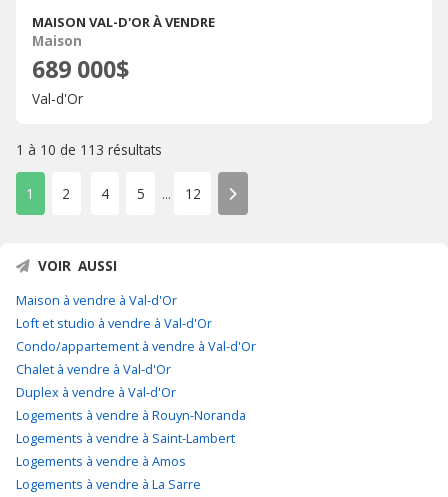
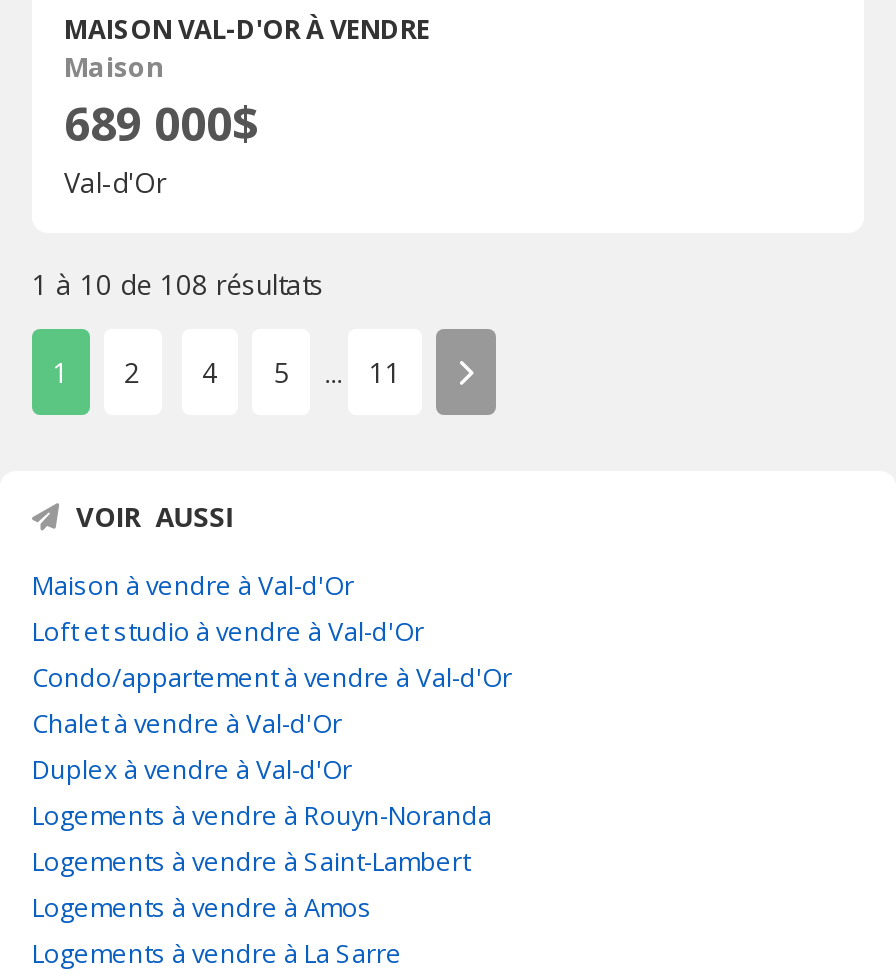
[16,140,162,159] 1 à 10 de 113 résultats -> [32,266,324,304] 1 à 10 de 108 résultats
[184,184,200,203] 12 -> [369,354,401,392] 11

